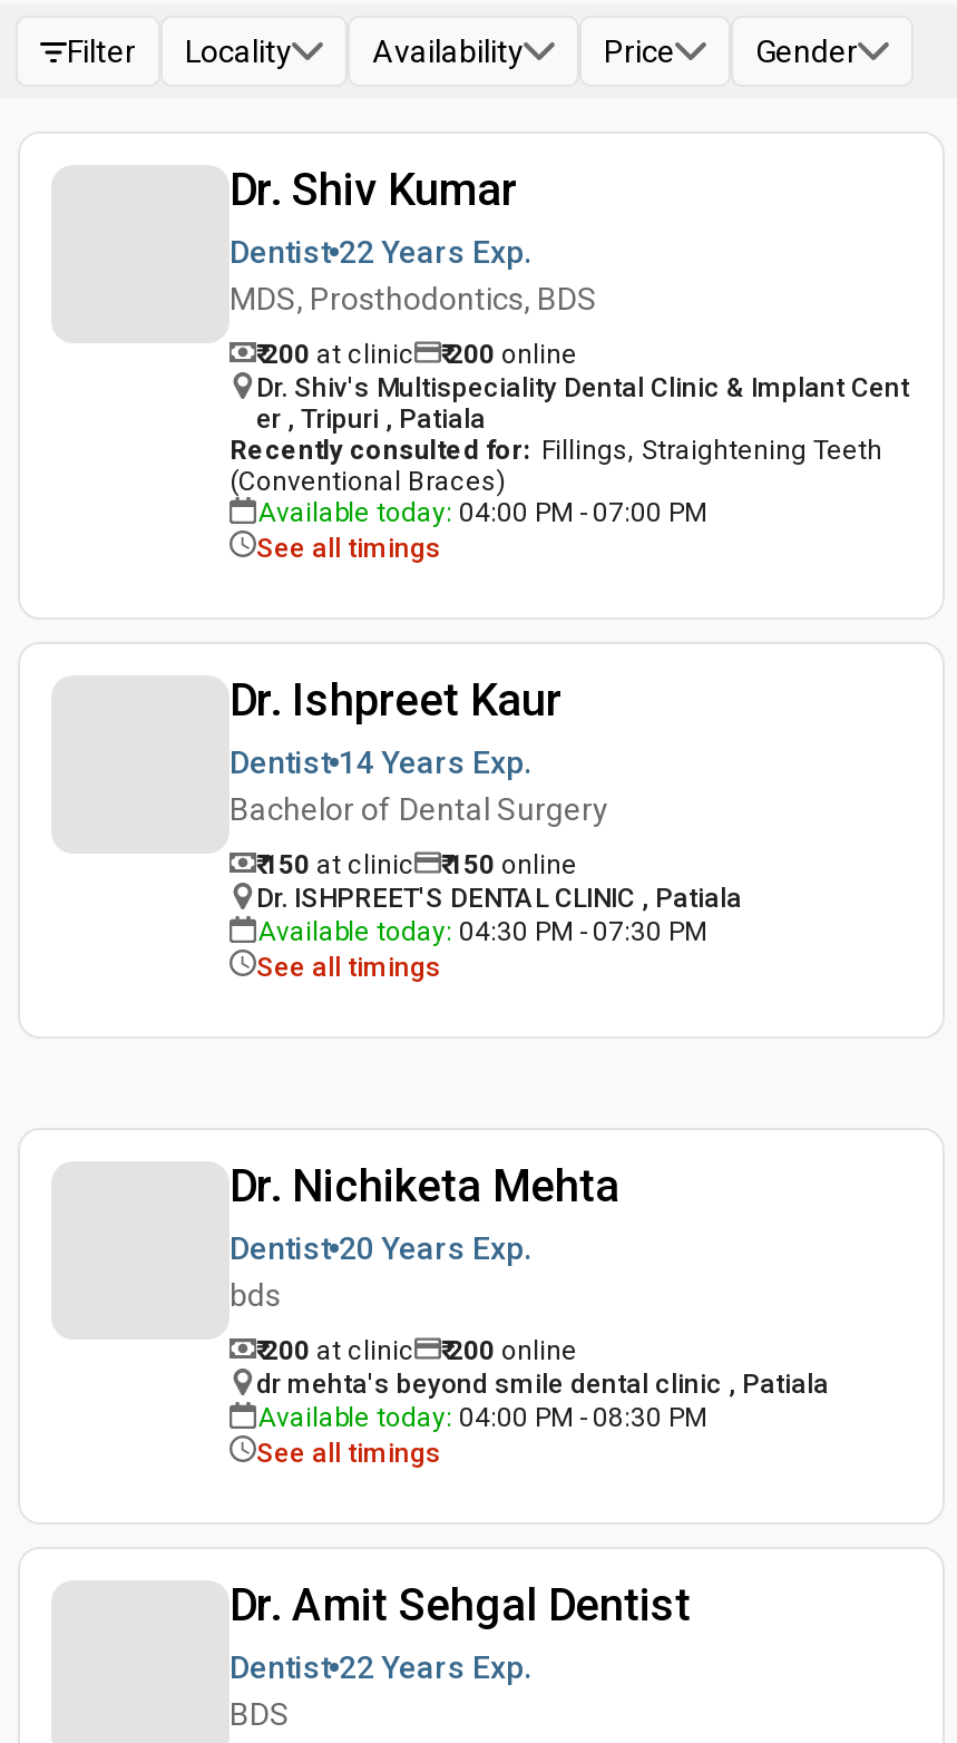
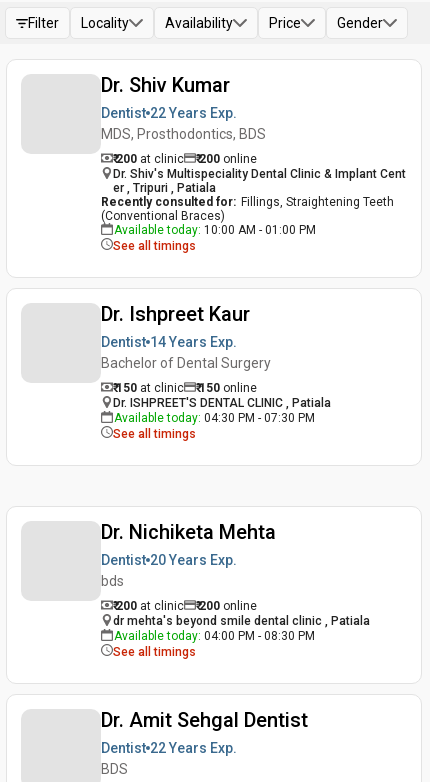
[258,497,706,528] Available today: 04:00 PM - 07:00 PM -> [114,223,316,237] Available today: 10:00 AM - 01:00 PM

